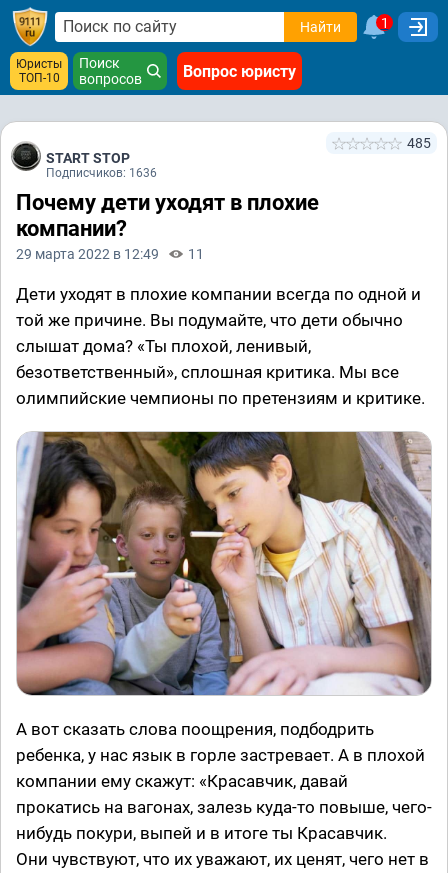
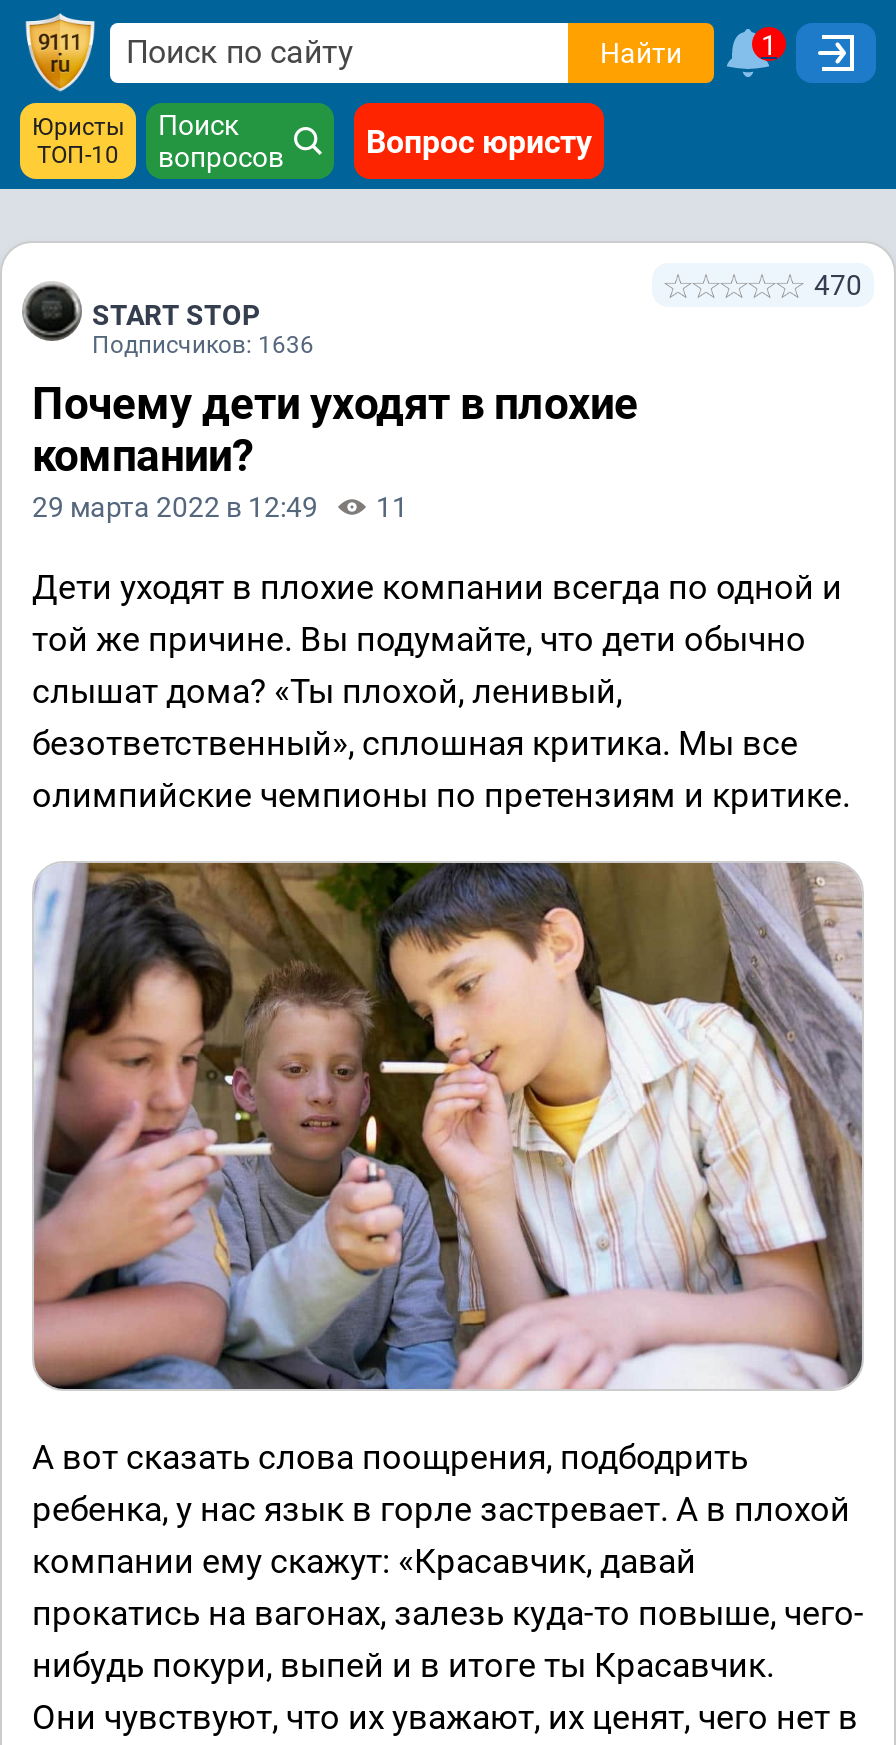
[407,135,431,151] 485 -> [814,269,862,301] 470

